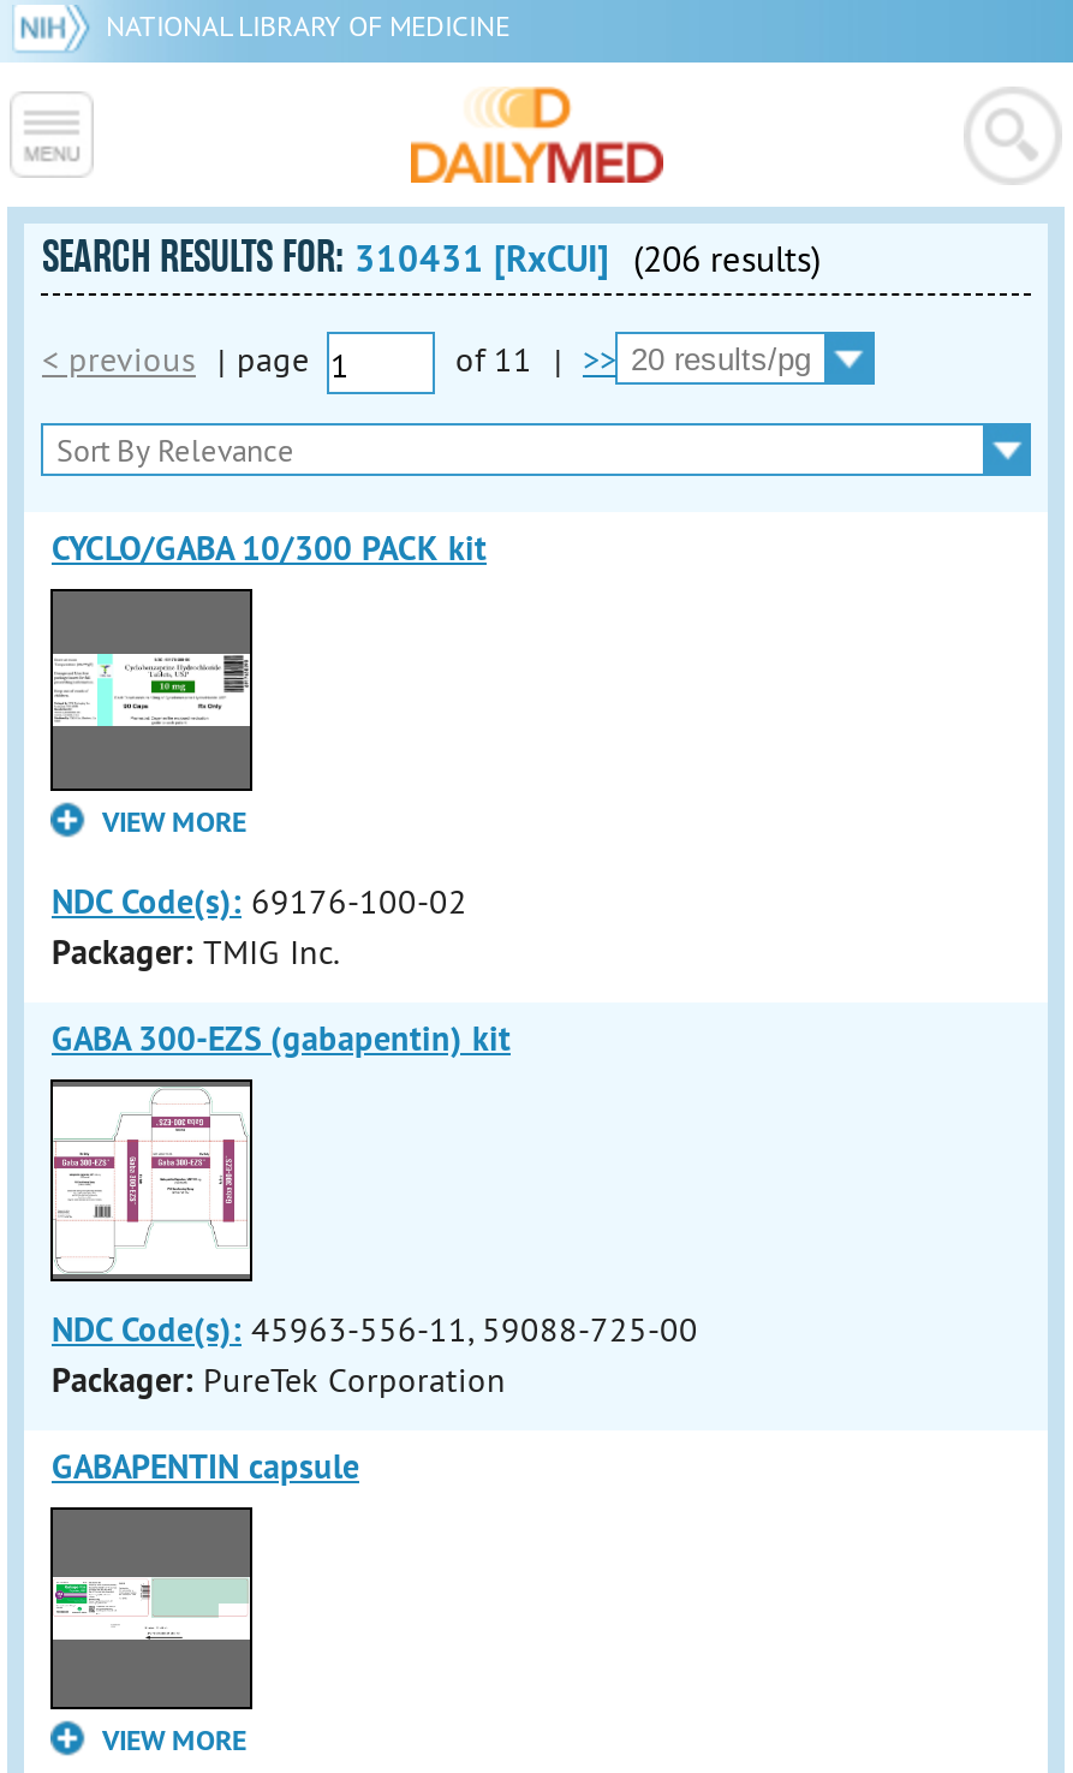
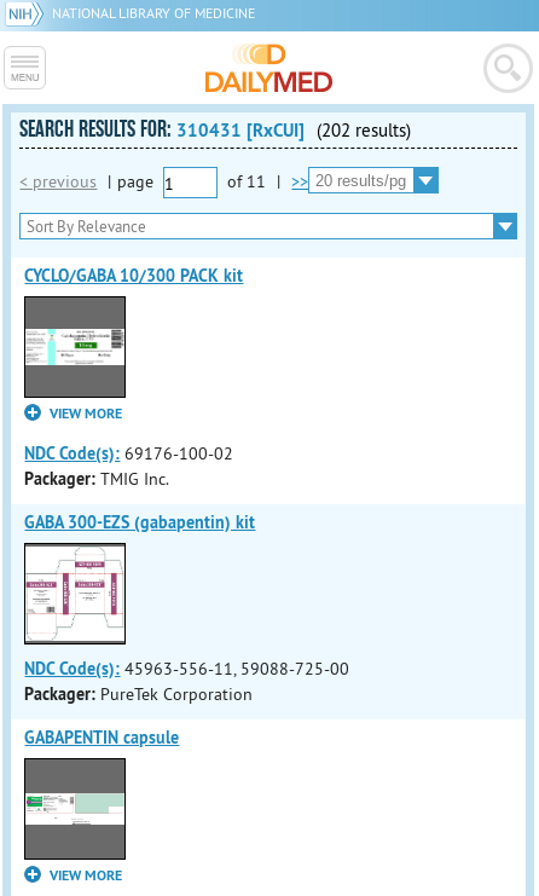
[42,231,821,284] SEARCH RESULTS FOR: 310431 [RxCUI] (206 results) -> [20,116,412,143] SEARCH RESULTS FOR: 310431 [RxCUI] (202 results)

